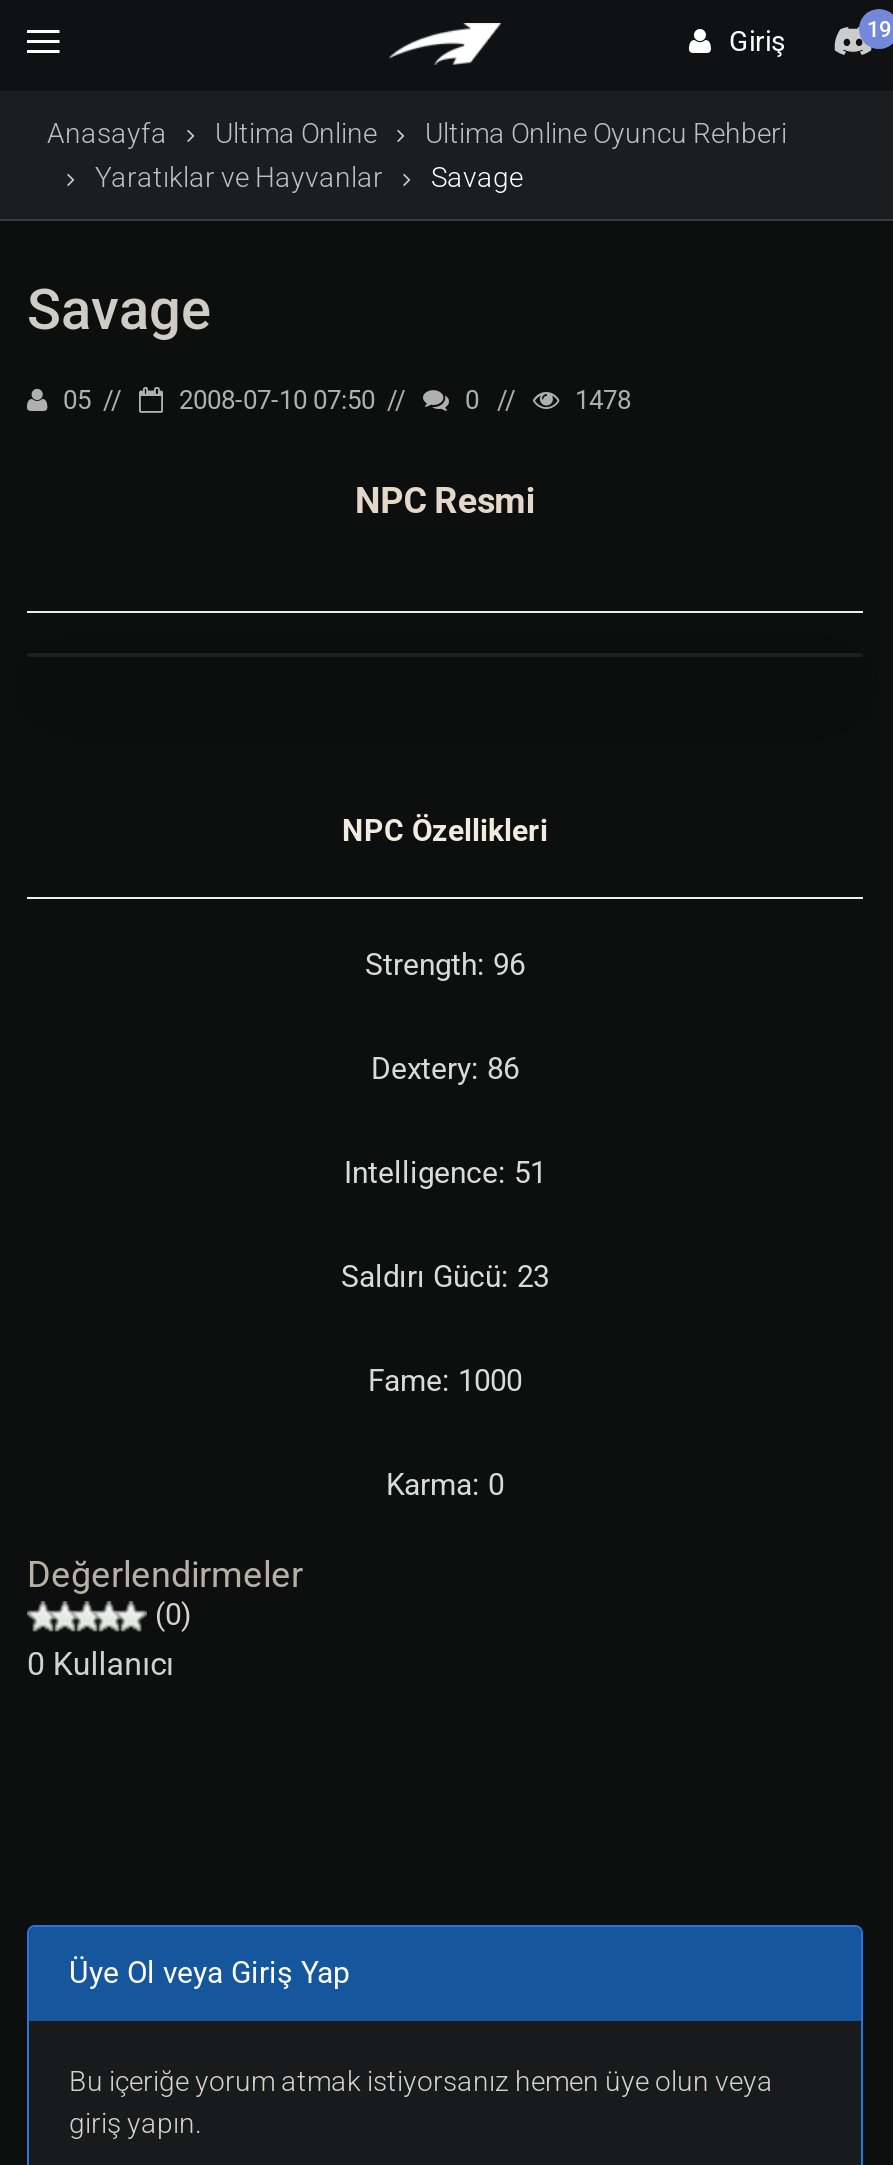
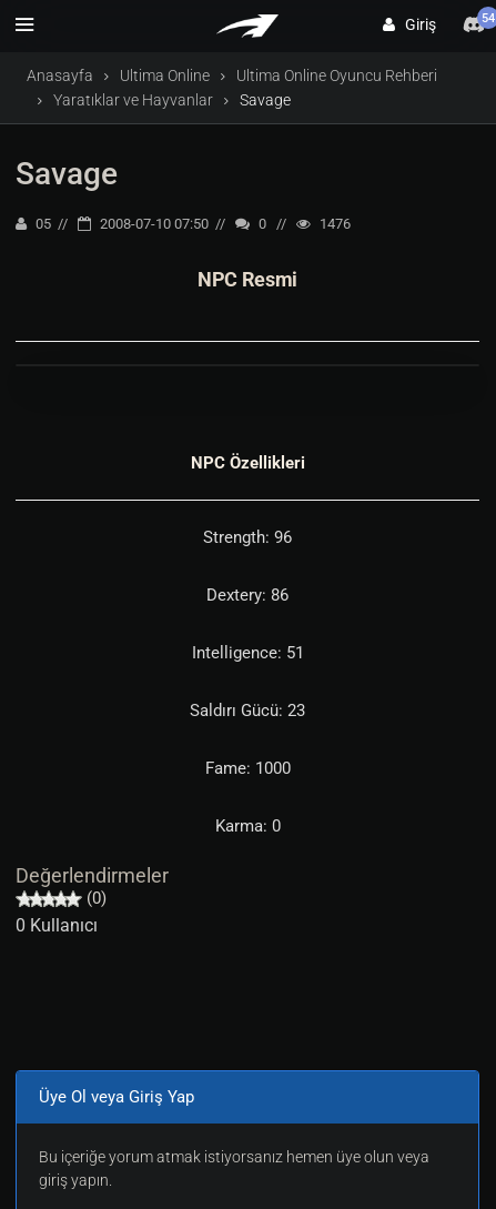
[867,17,891,43] 19 -> [482,11,495,26] 54
[569,385,631,415] 1478 -> [316,215,351,232] 1476

